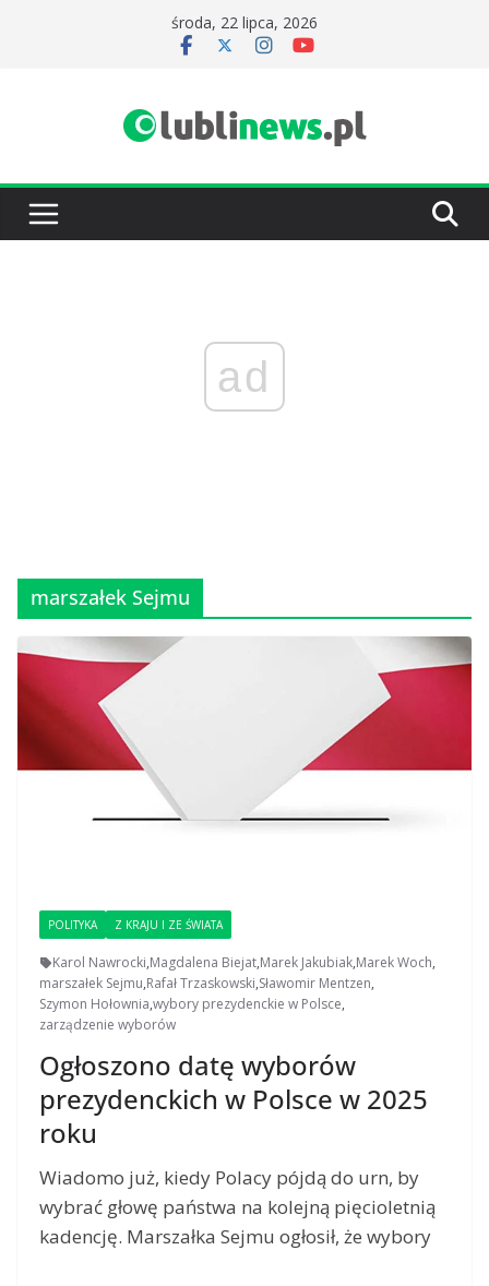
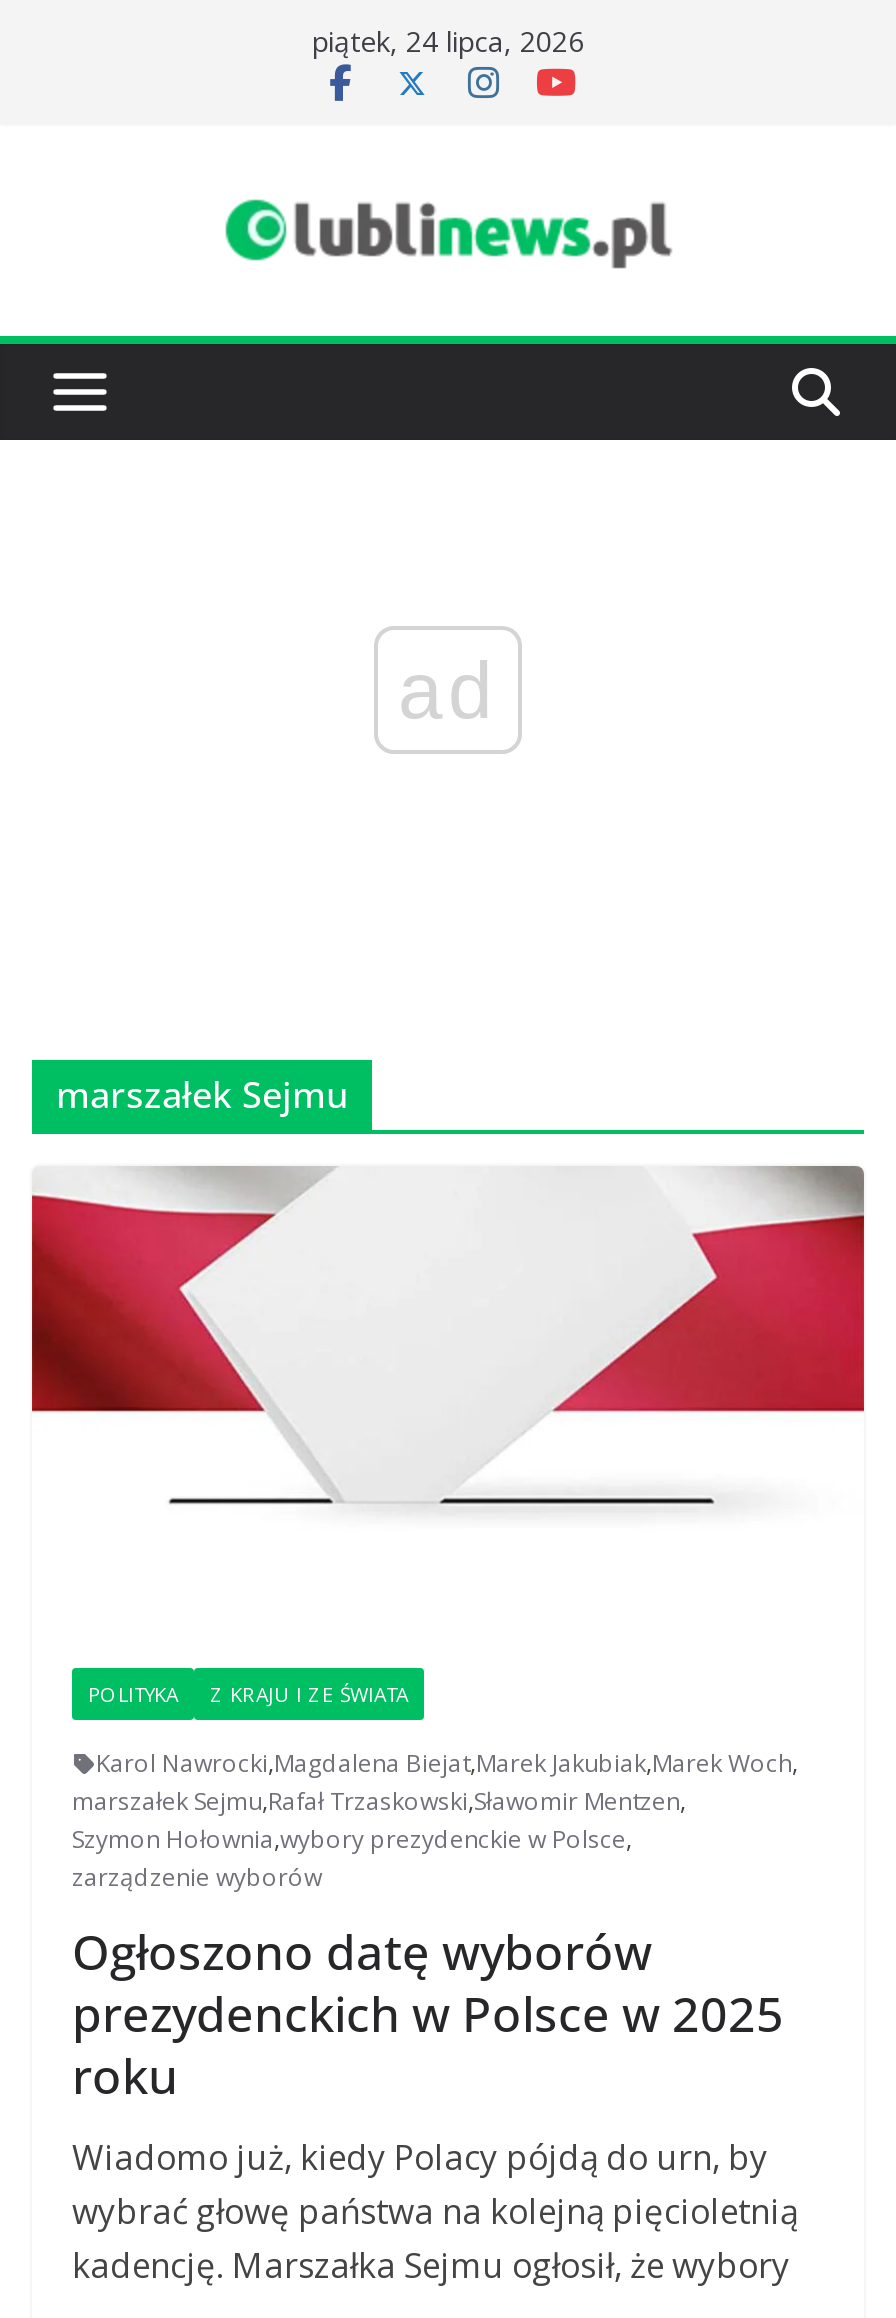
[171,12,318,33] środa, 22 lipca, 2026 -> [312,22,584,60] piątek, 24 lipca, 2026

